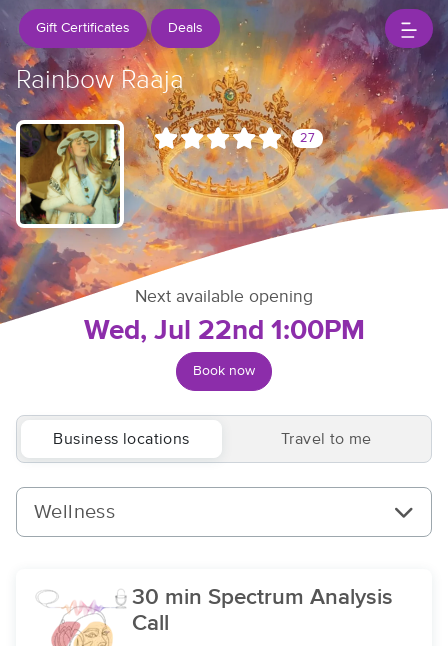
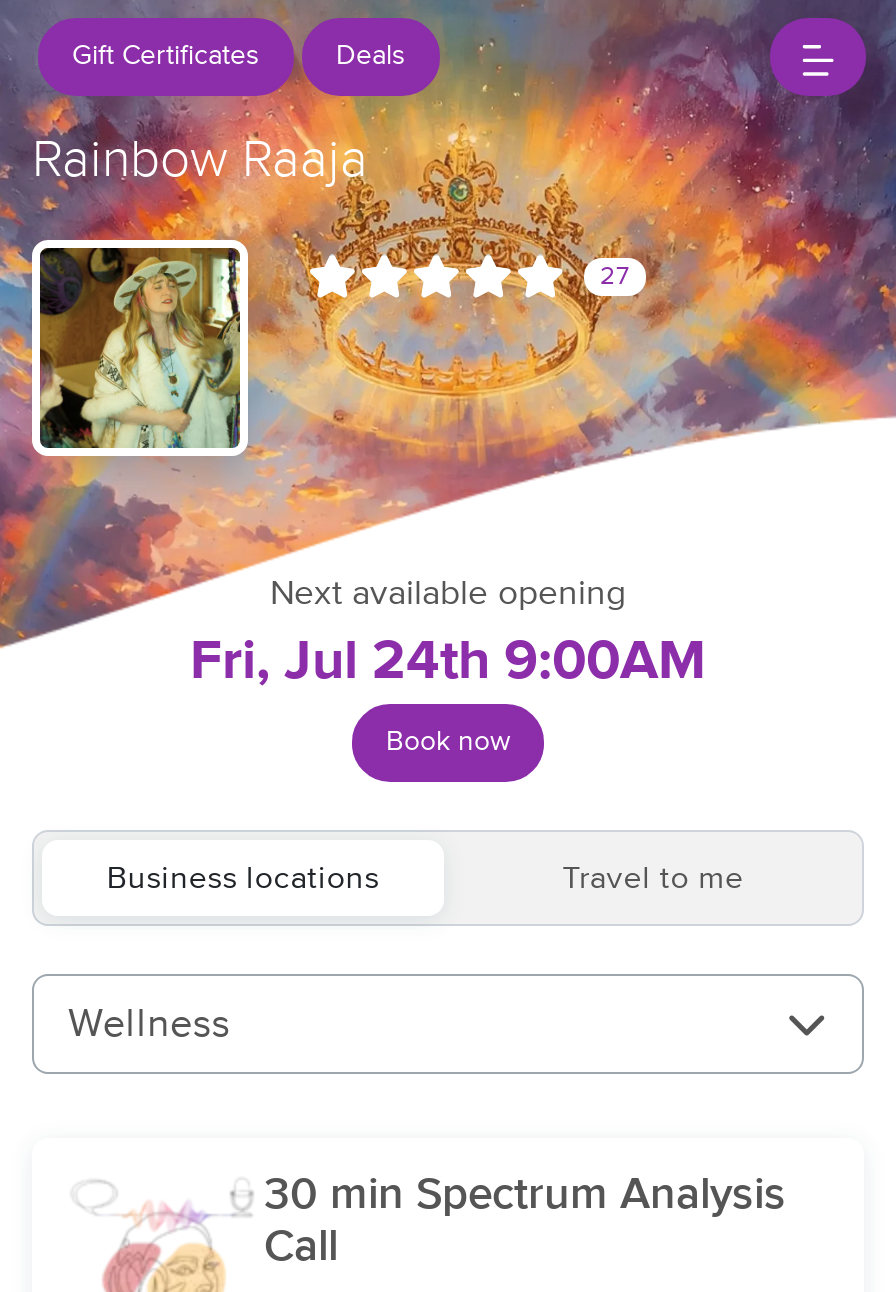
[83,317,364,345] Wed, Jul 22nd 1:00PM -> [190,634,706,690] Fri, Jul 24th 9:00AM

